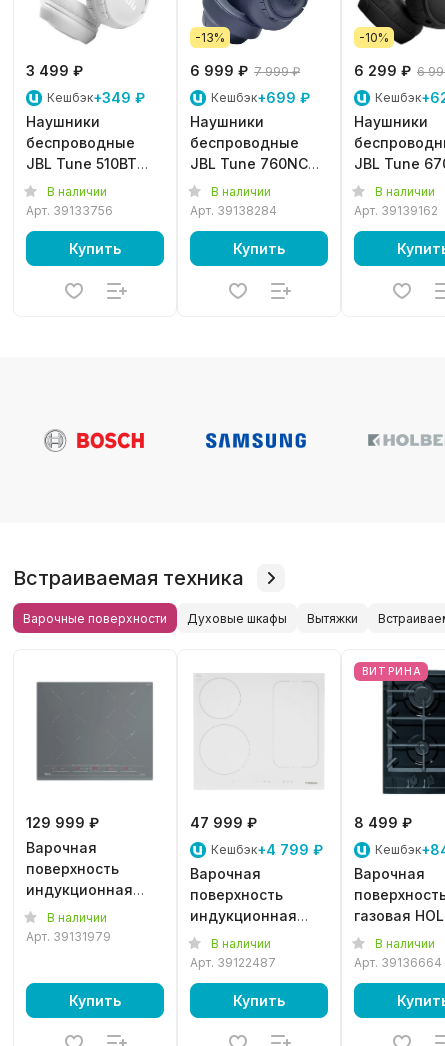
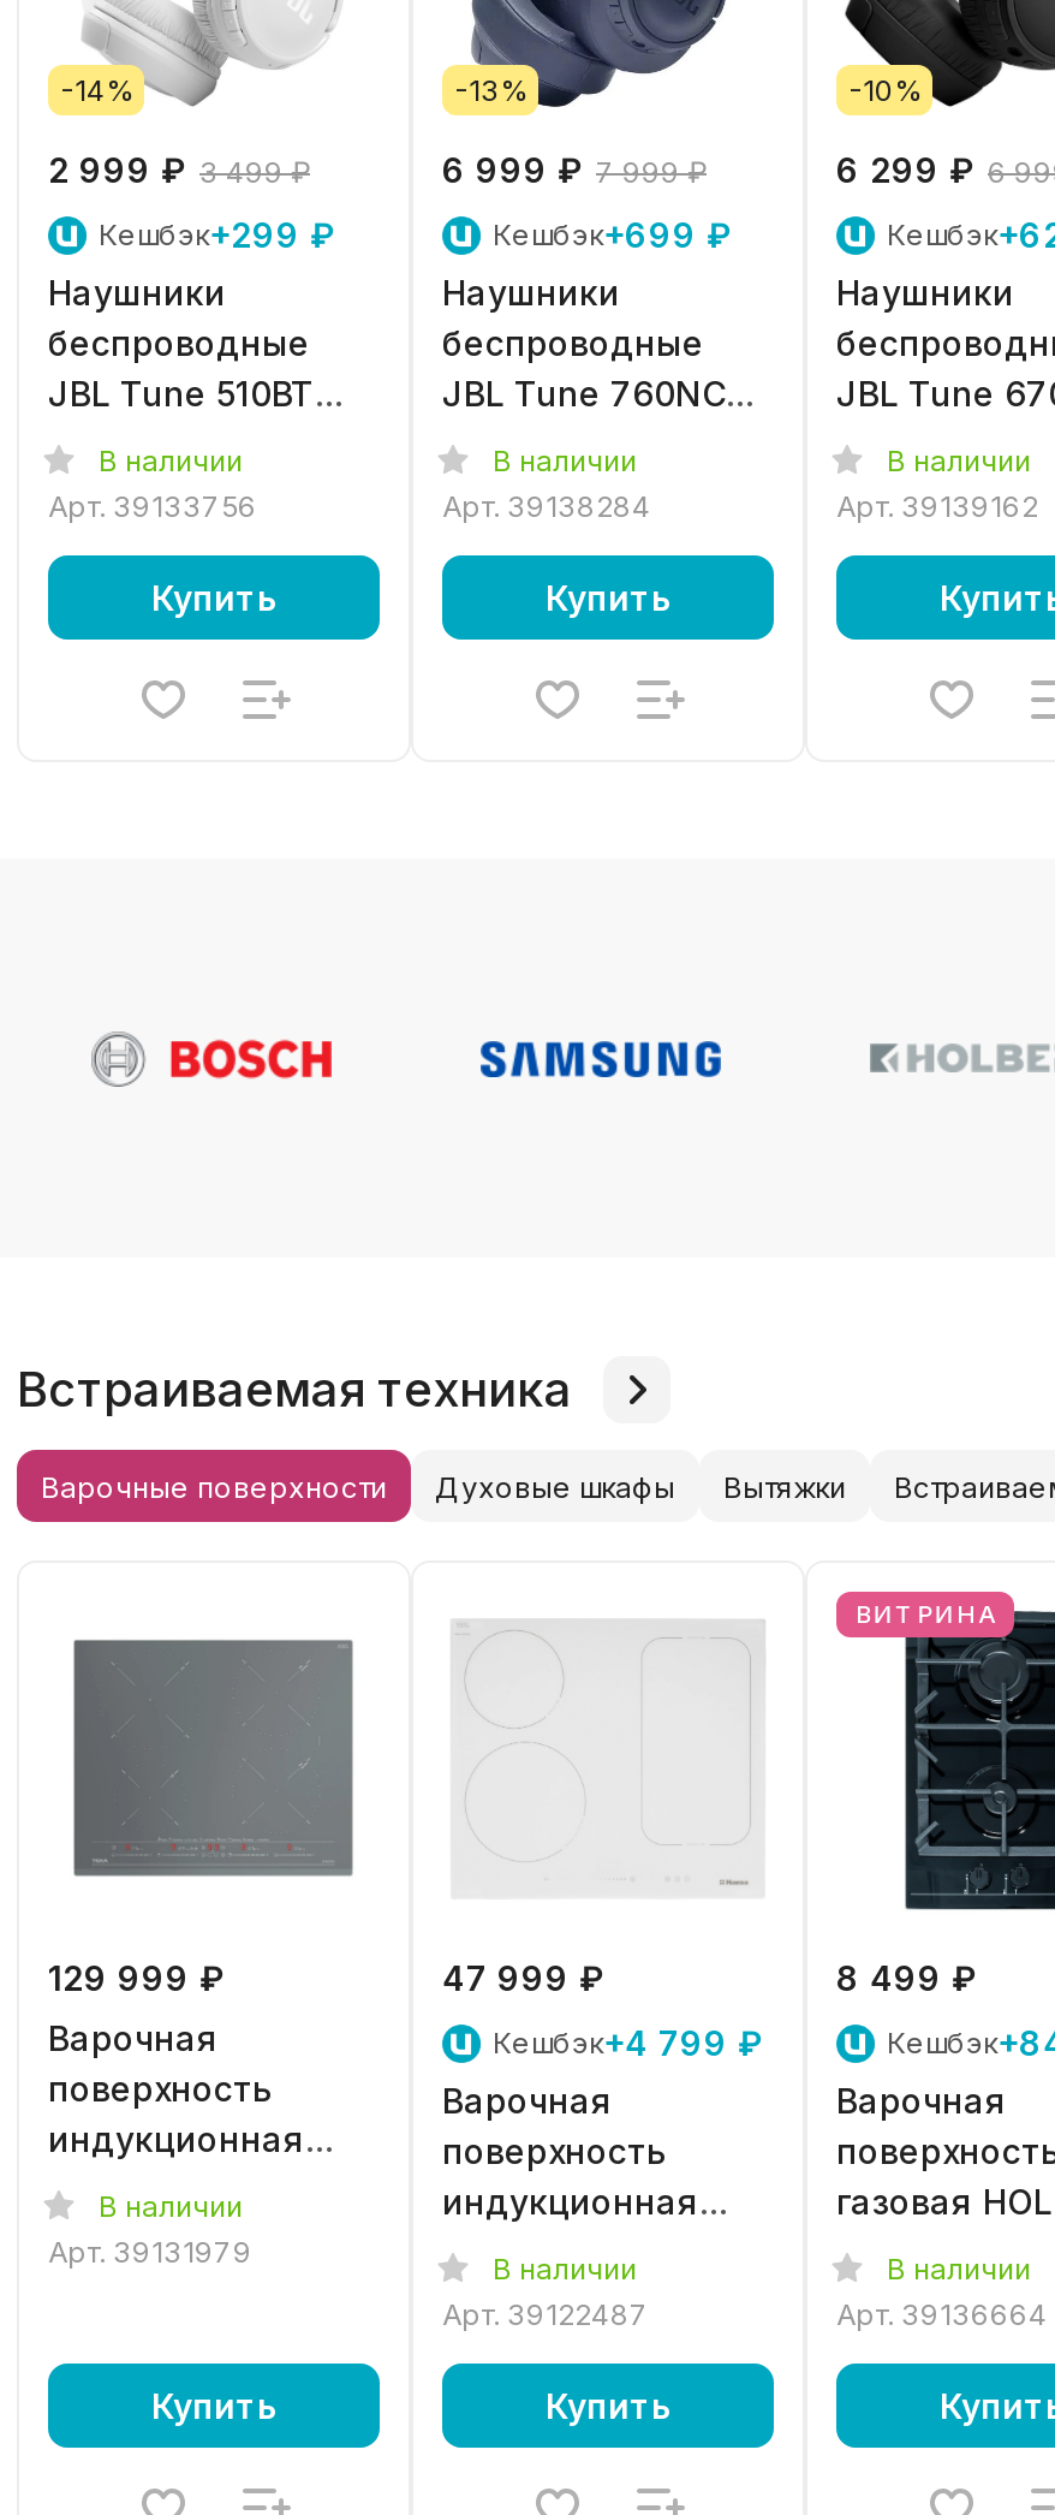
[26,62,145,106] 3 499 ₽ | Кешбэк+349 ₽ -> [48,73,334,255] -14% | 2 999 ₽ 3 499 ₽ | Кешбэк+299 ₽

